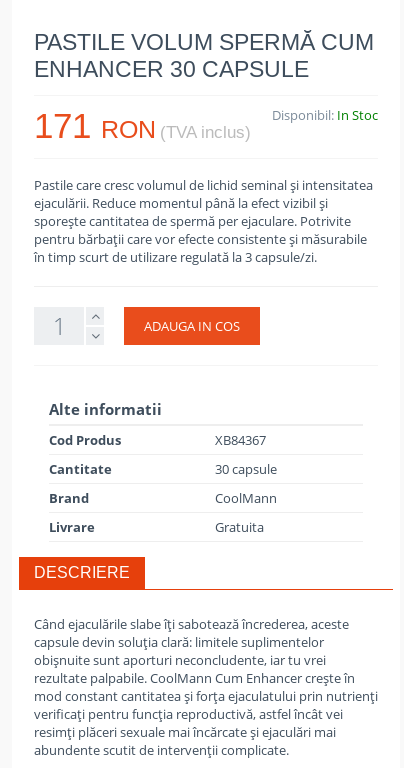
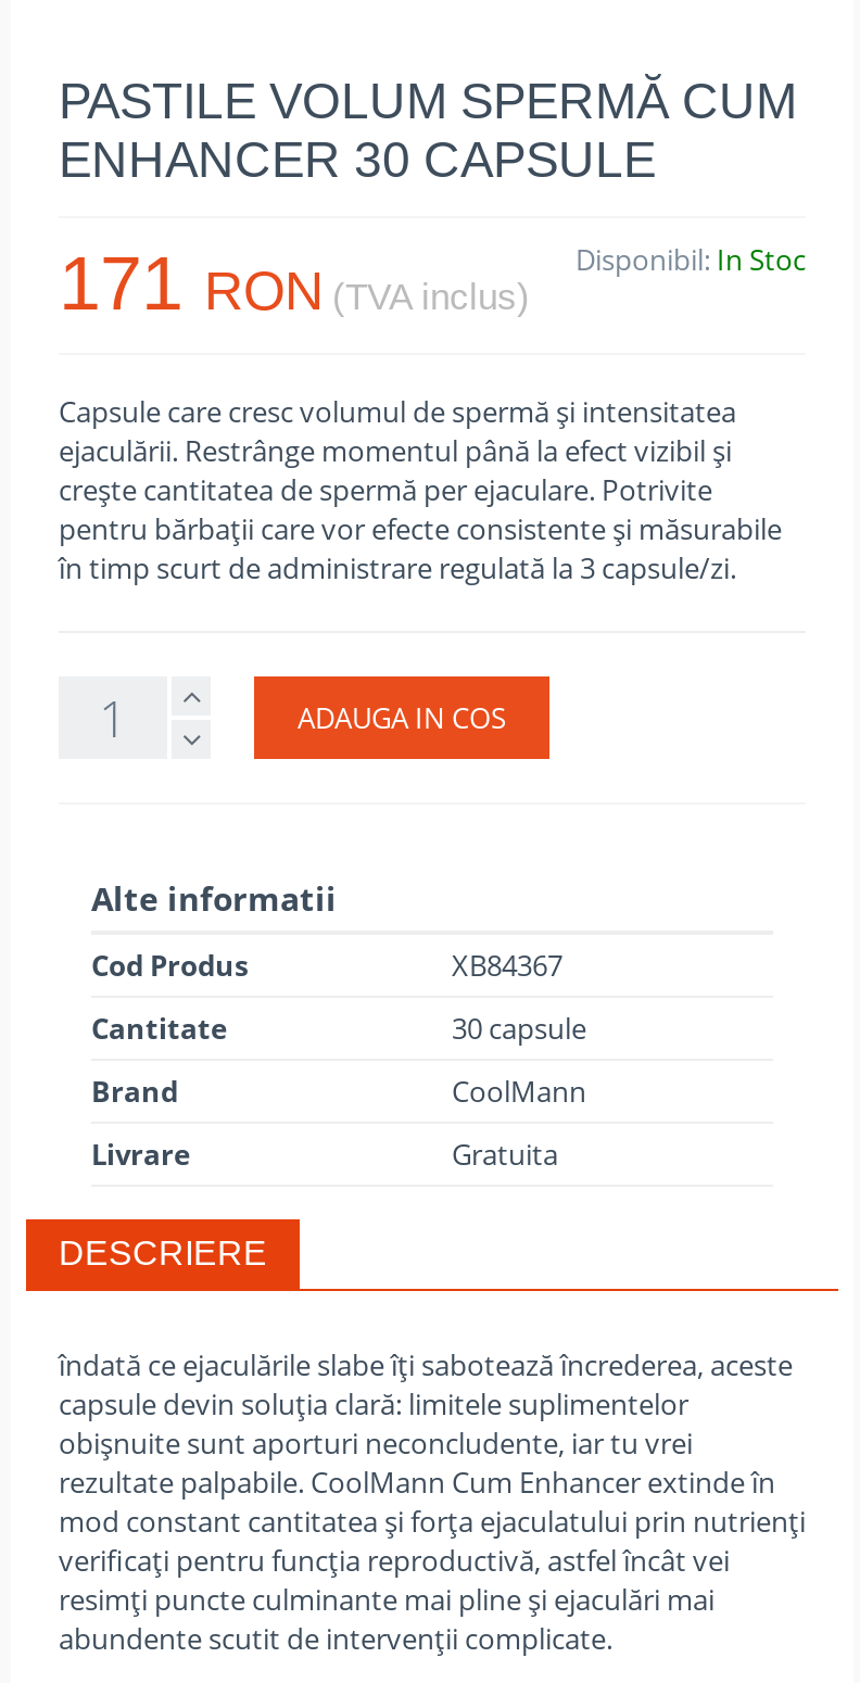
[34,176,373,230] Pastile care cresc volumul de lichid seminal și intensitatea | ejaculării. Reduce momentul până la efect vizibil și | sporește cantitatea de spermă per ejaculare. Potrivite -> [59,392,736,509] Capsule care cresc volumul de spermă și intensitatea | ejaculării. Restrânge momentul până la efect vizibil și | crește cantitatea de spermă per ejaculare. Potrivite
[34,248,317,266] în timp scurt de utilizare regulată la 3 capsule/zi. -> [59,548,736,587] în timp scurt de administrare regulată la 3 capsule/zi.
[34,615,349,633] Când ejaculările slabe îți sabotează încrederea, aceste -> [59,1345,793,1384] îndată ce ejaculările slabe îți sabotează încrederea, aceste
[34,669,355,687] rezultate palpabile. CoolMann Cum Enhancer crește în -> [59,1463,775,1502] rezultate palpabile. CoolMann Cum Enhancer extinde în
[34,723,336,741] resimți plăceri sexuale mai încărcate și ejaculări mai -> [59,1580,714,1619] resimți puncte culminante mai pline și ejaculări mai

